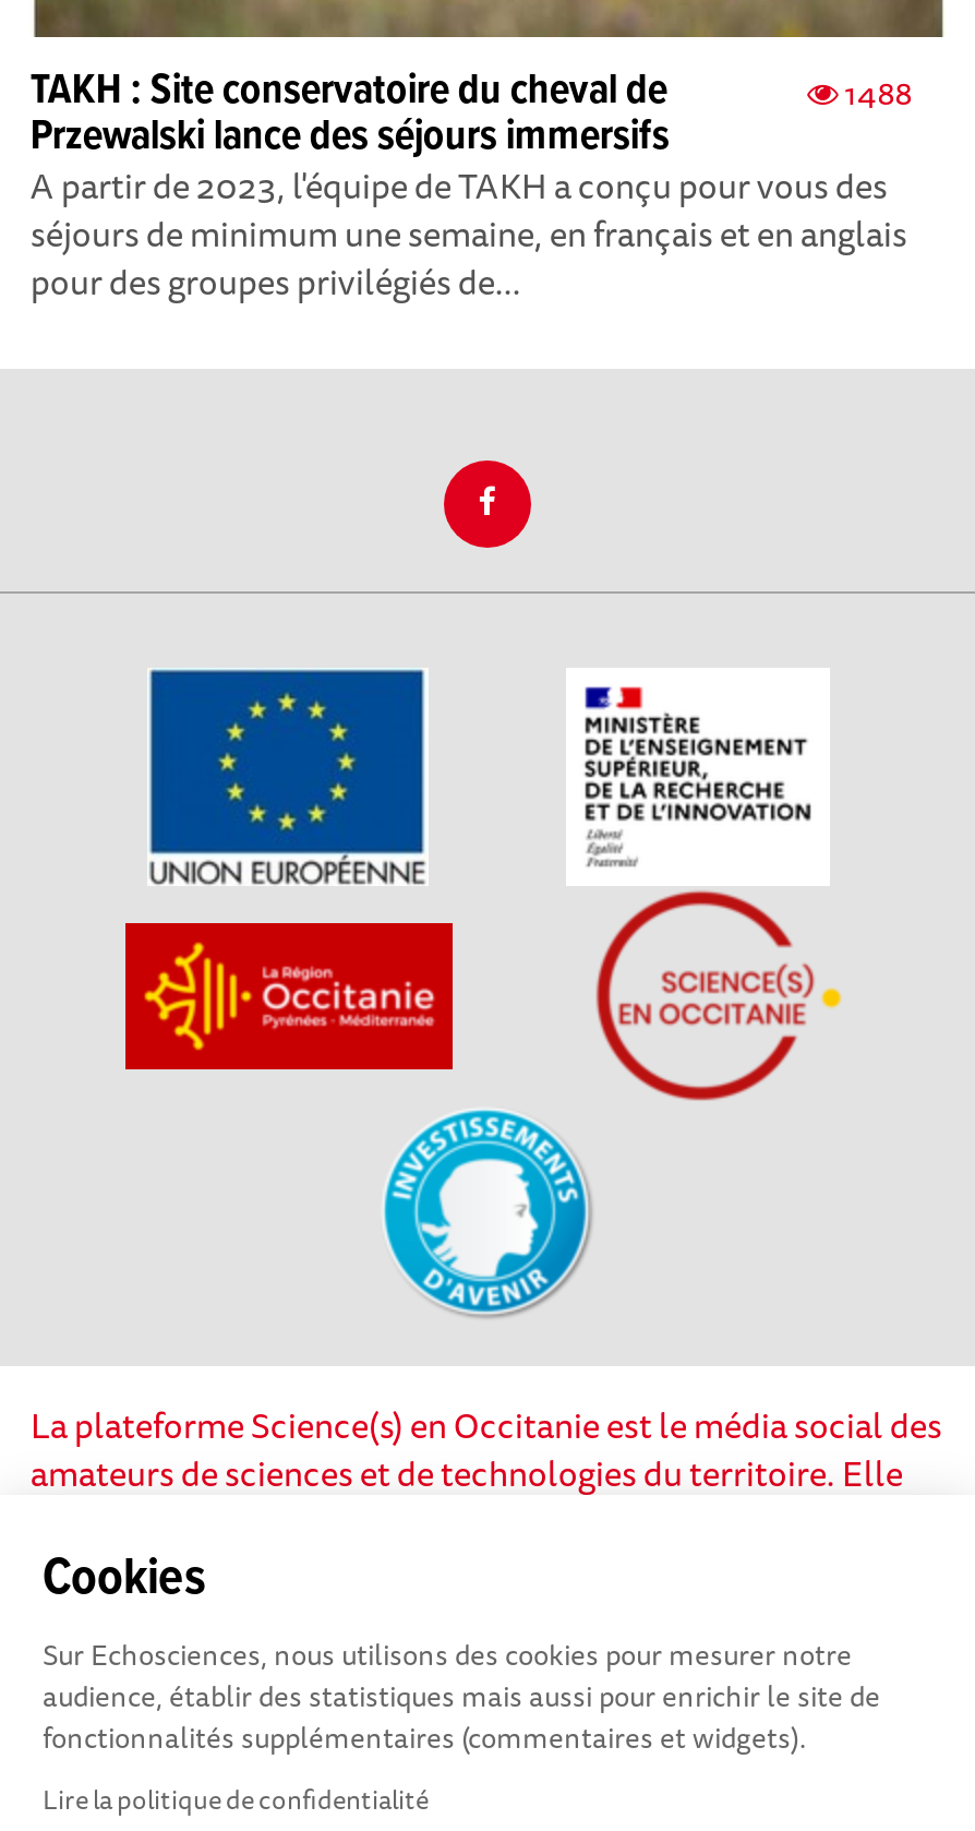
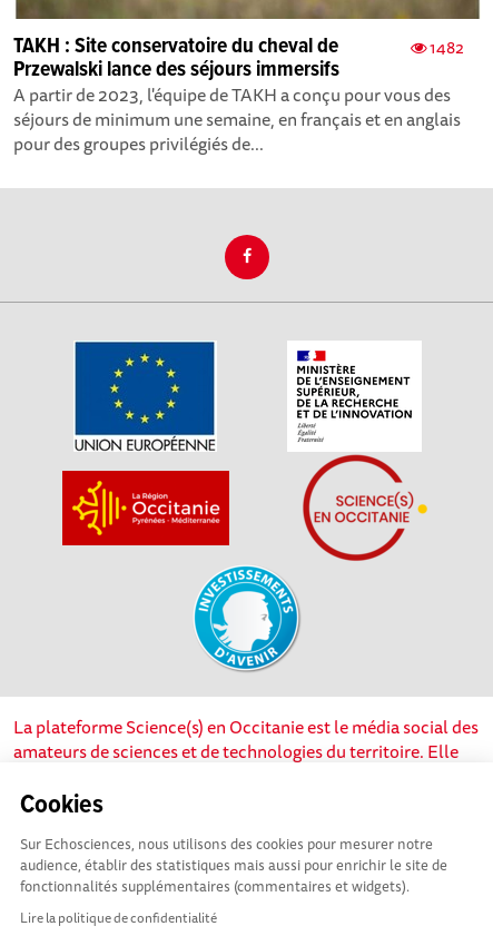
[838,67,912,117] 1488 -> [426,34,464,60] 1482

